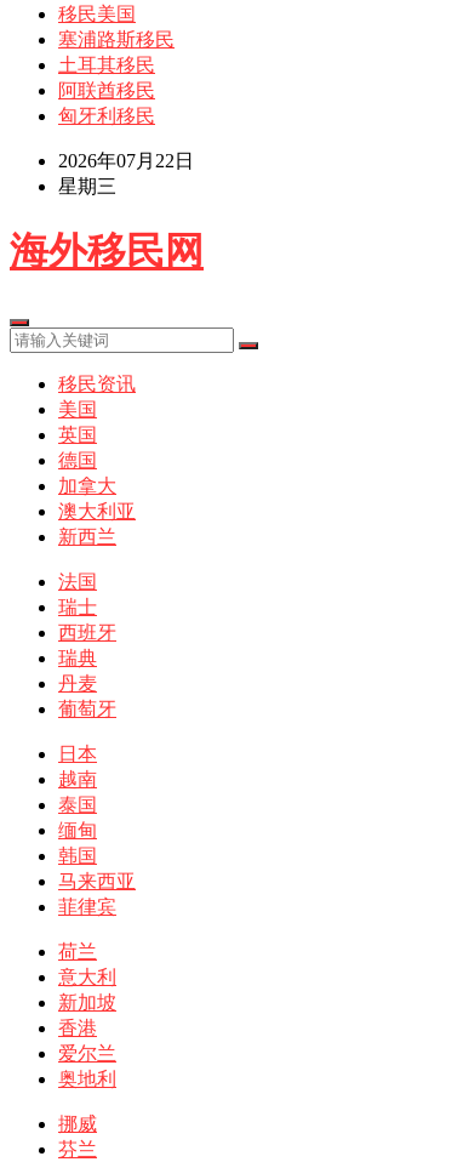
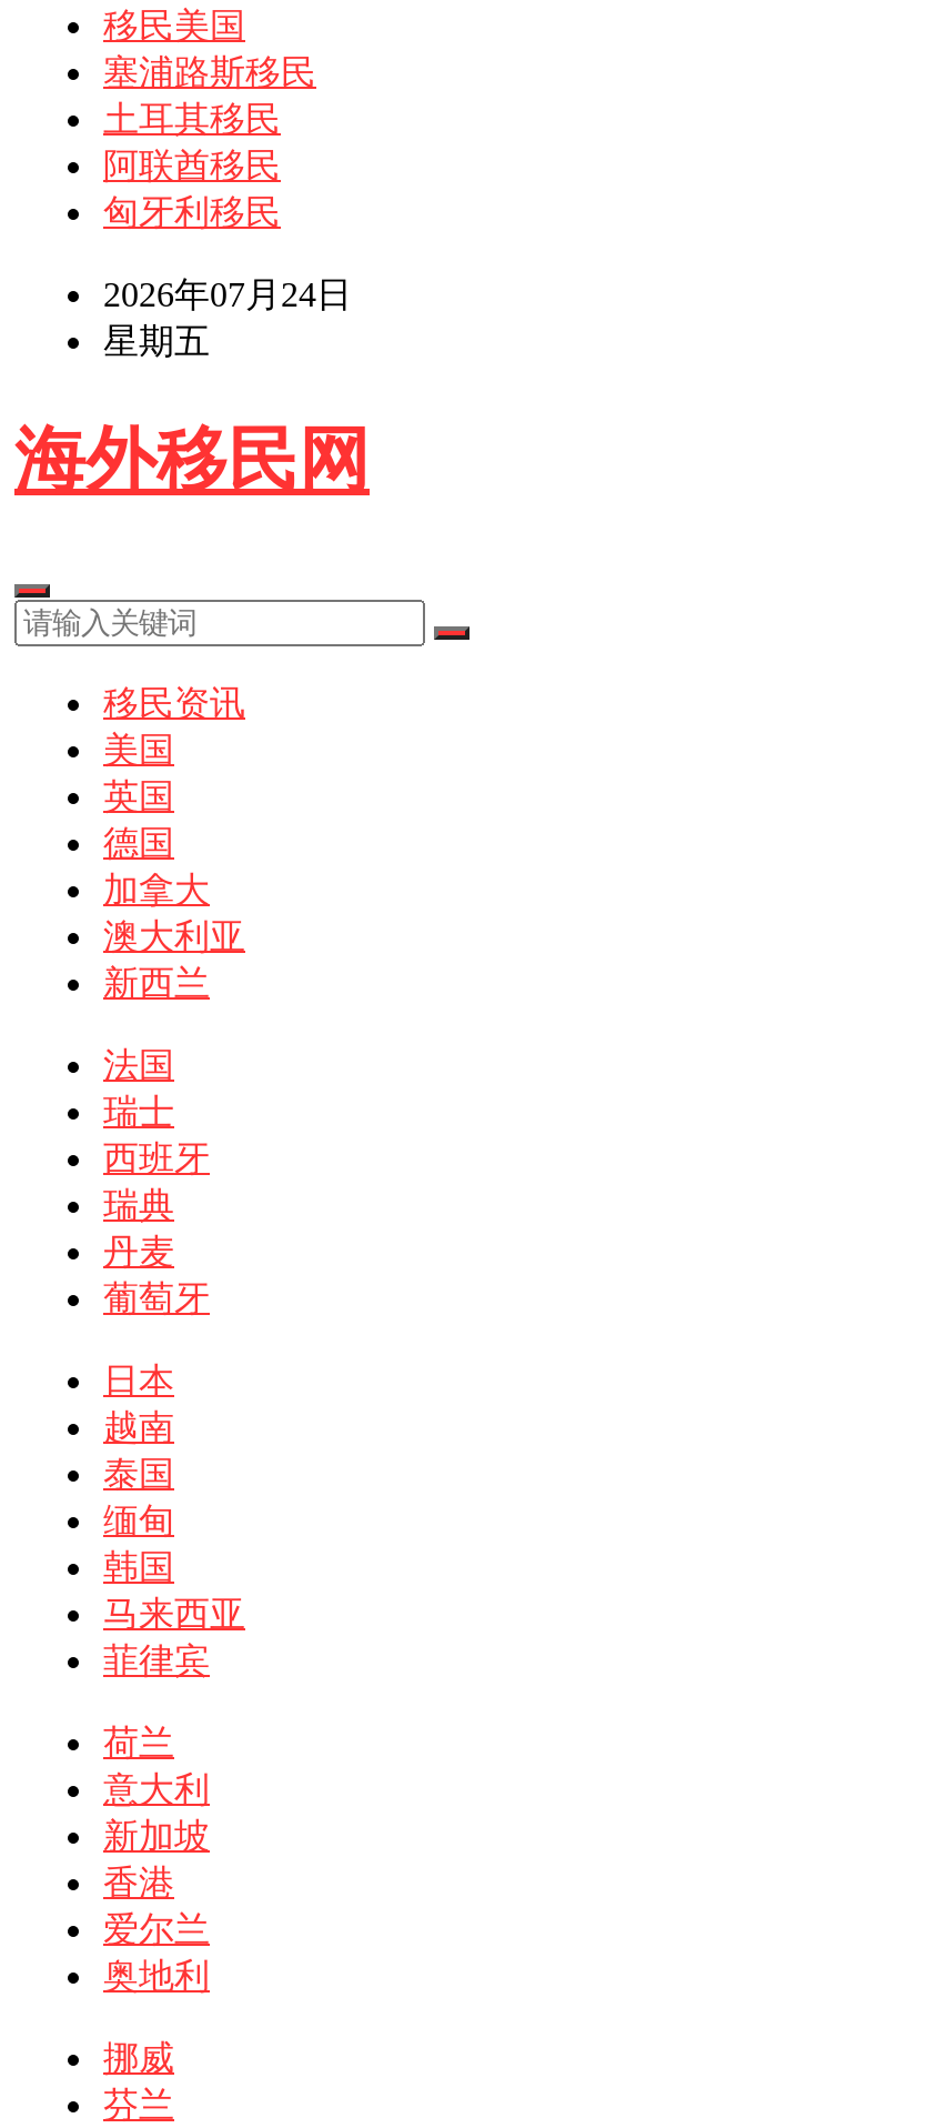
[58,150,194,171] 2026年07月22日 -> [103,275,352,313] 2026年07月24日
[58,176,116,196] 星期三 -> [103,322,210,360] 星期五

